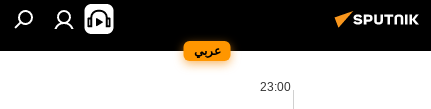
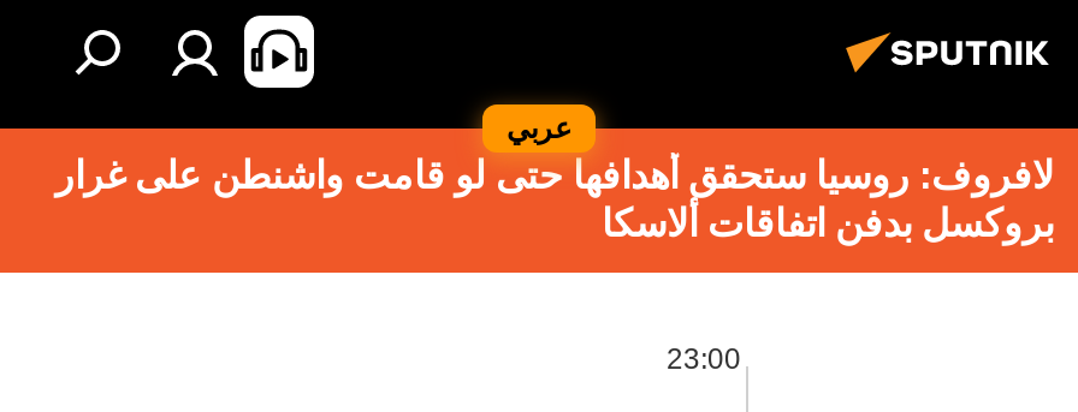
none -> [7,126,1071,275] [image] | لافروف: روسيا ستحقق أهدافها حتى لو قامت واشنطن على غرار | بروكسل بدفن اتفاقات ألاسكا

